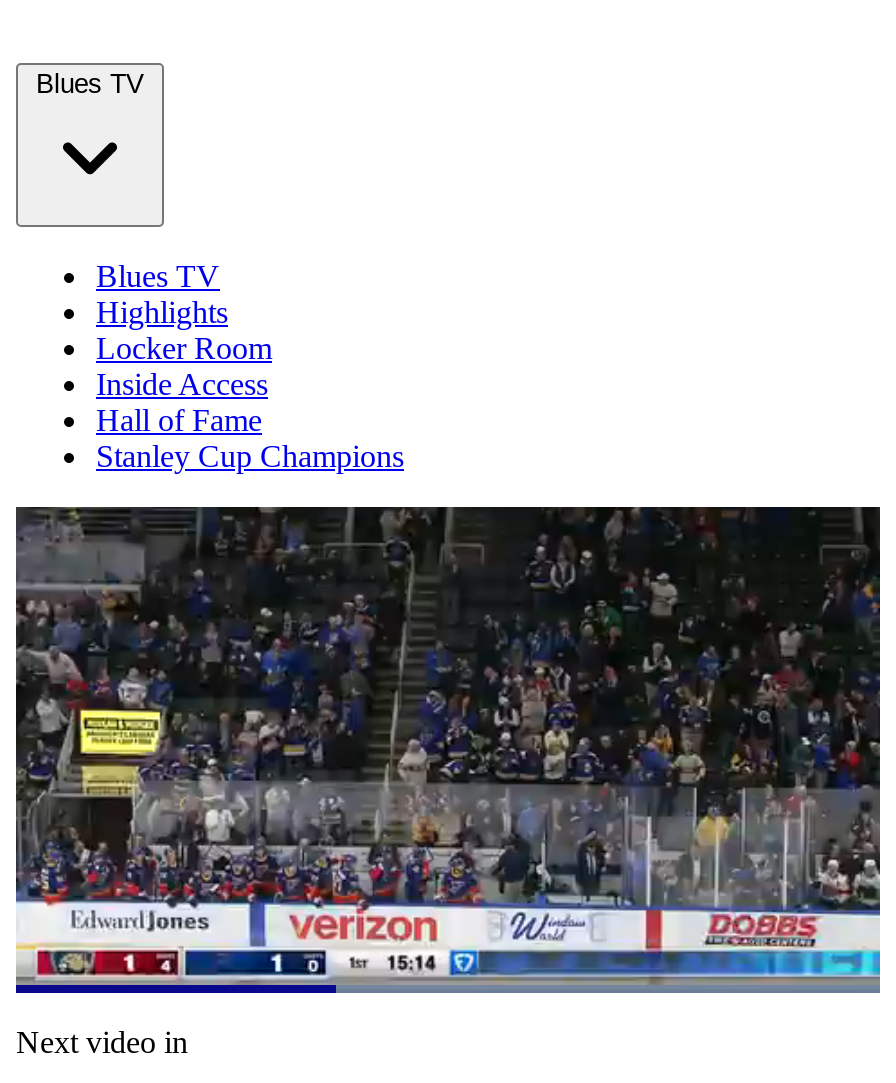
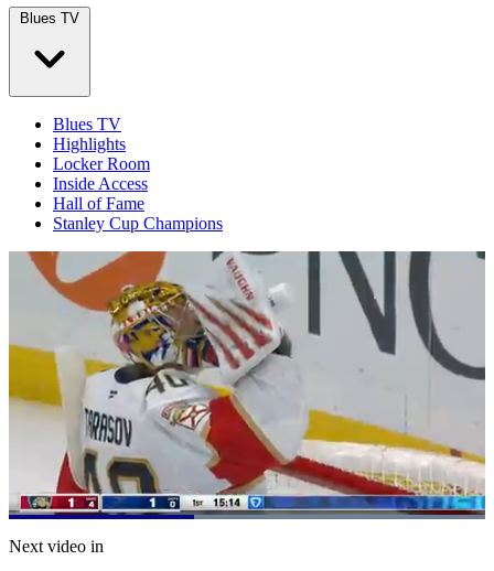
[14,505,882,995] [image] -> [8,250,486,520] [image]

